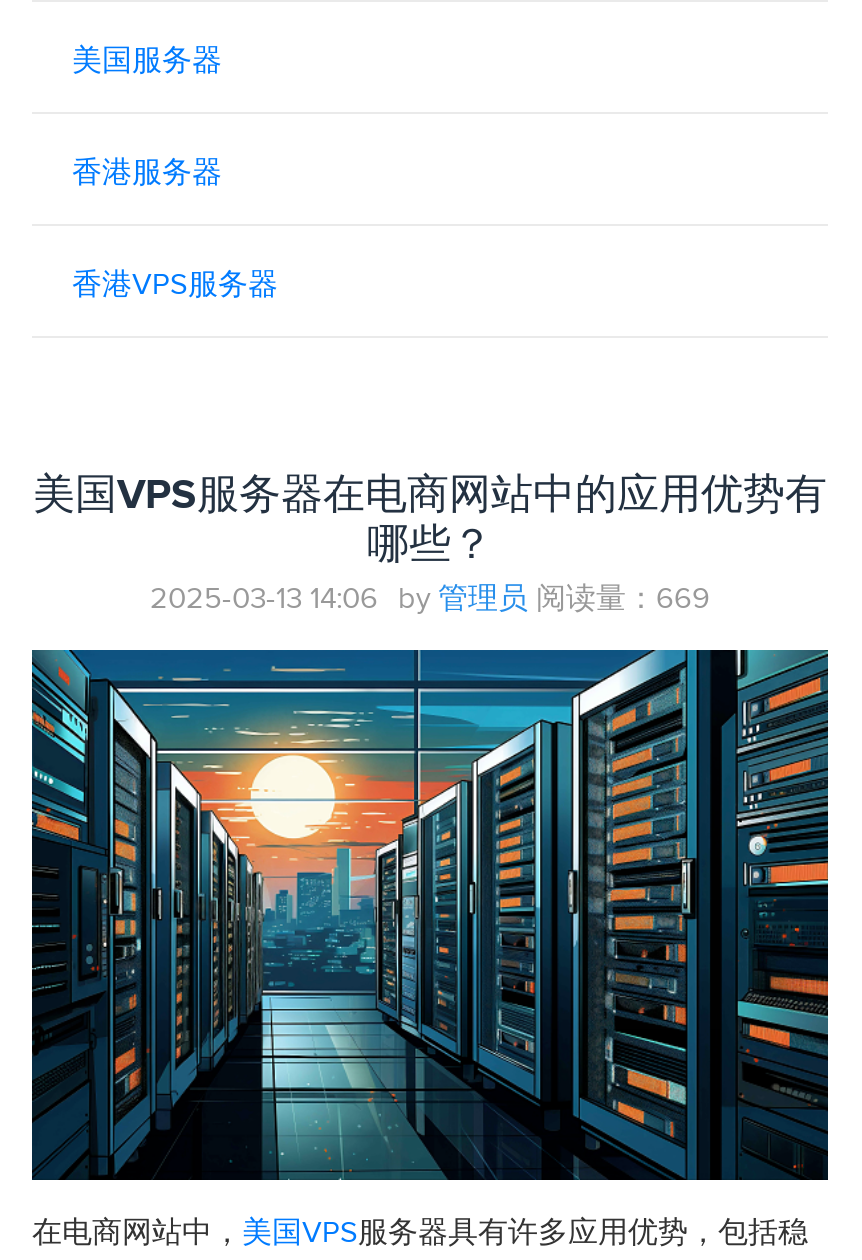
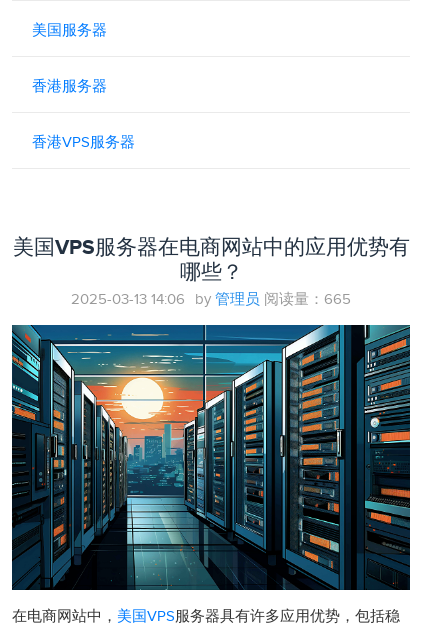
[150,582,710,616] 2025-03-13 14:06 by管理员 阅读量：669 -> [71,291,351,308] 2025-03-13 14:06 by管理员 阅读量：665

